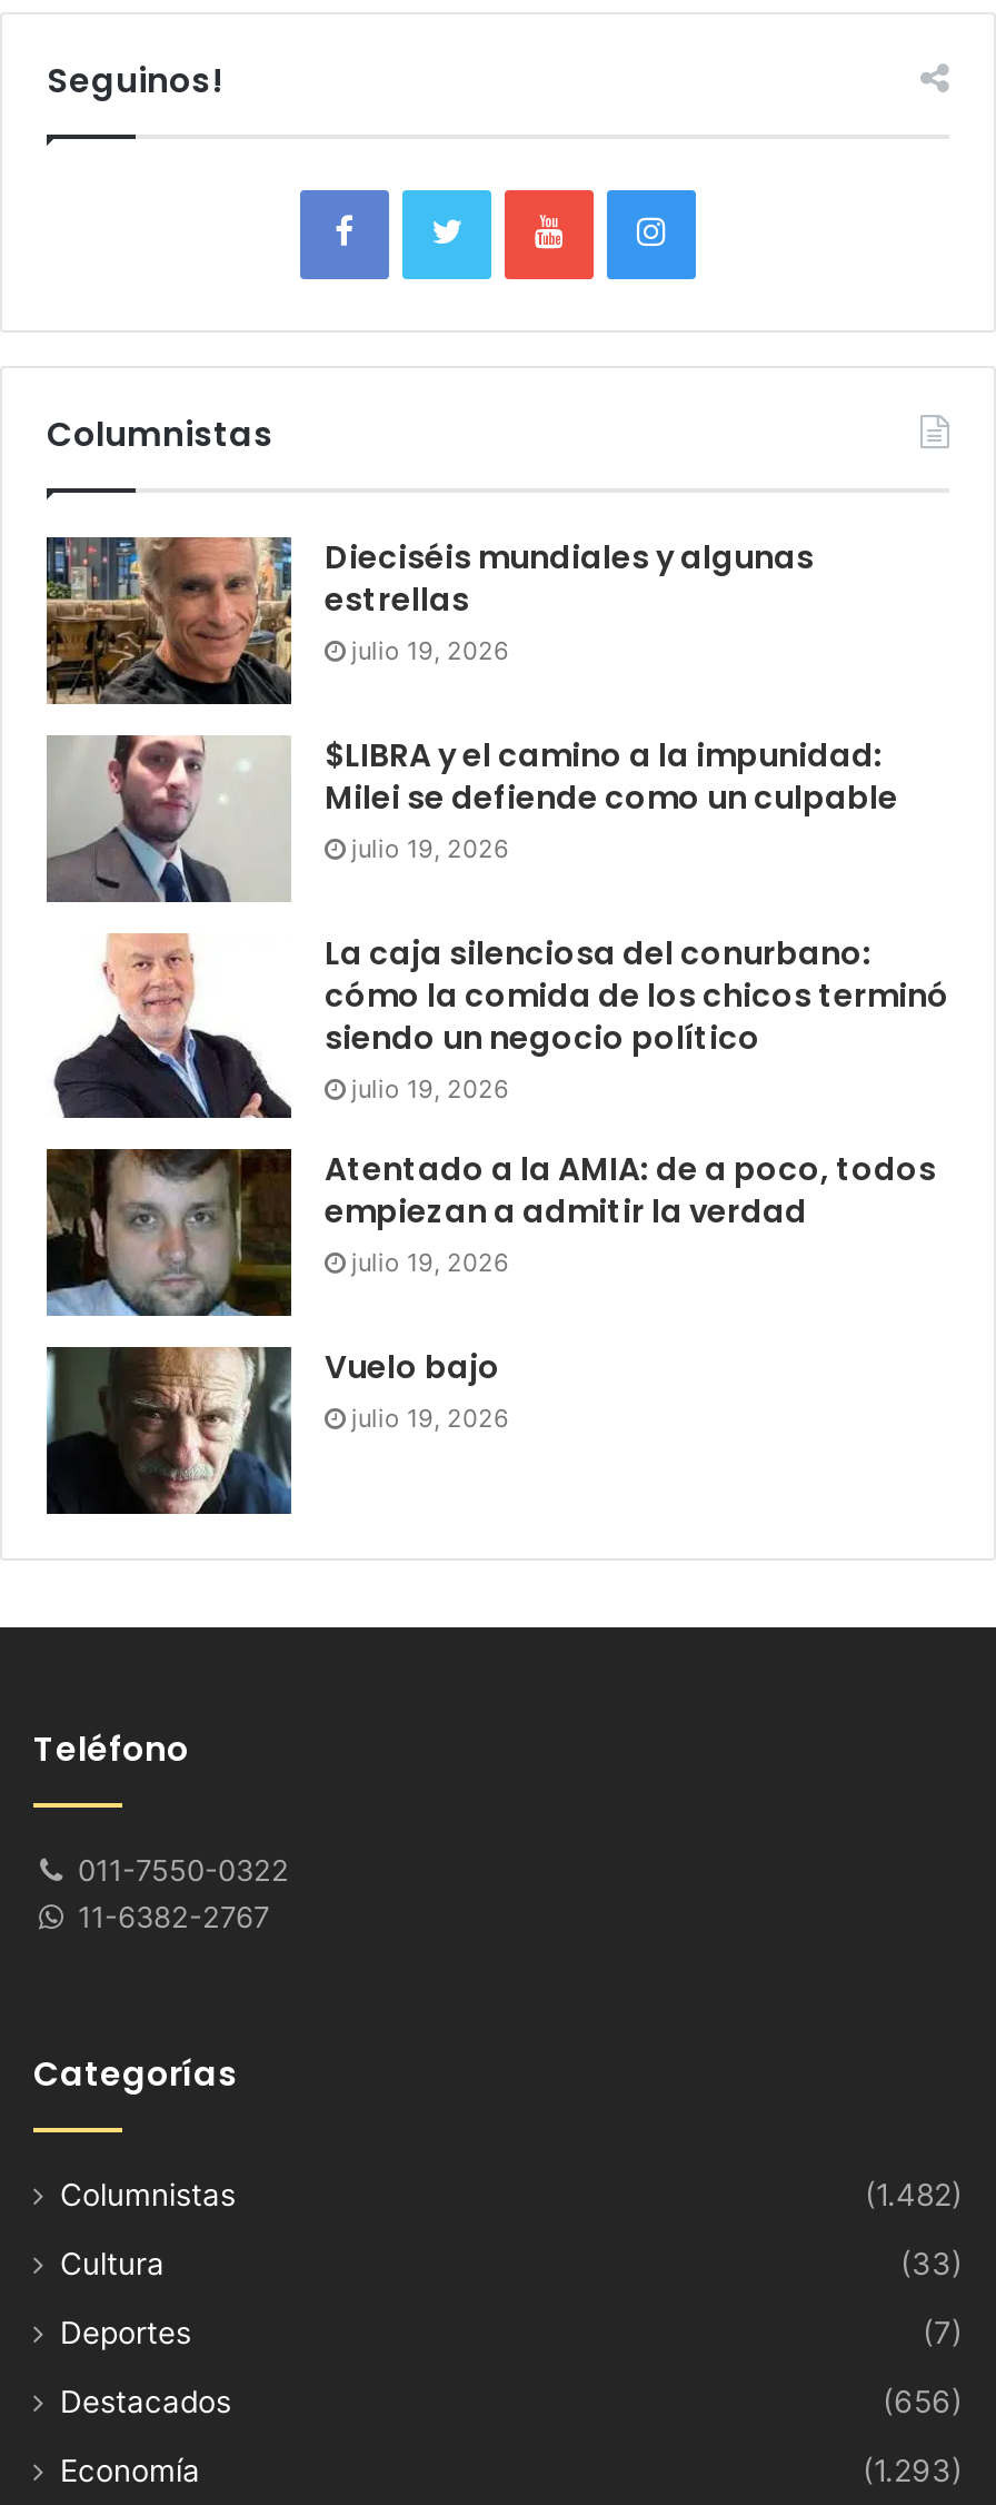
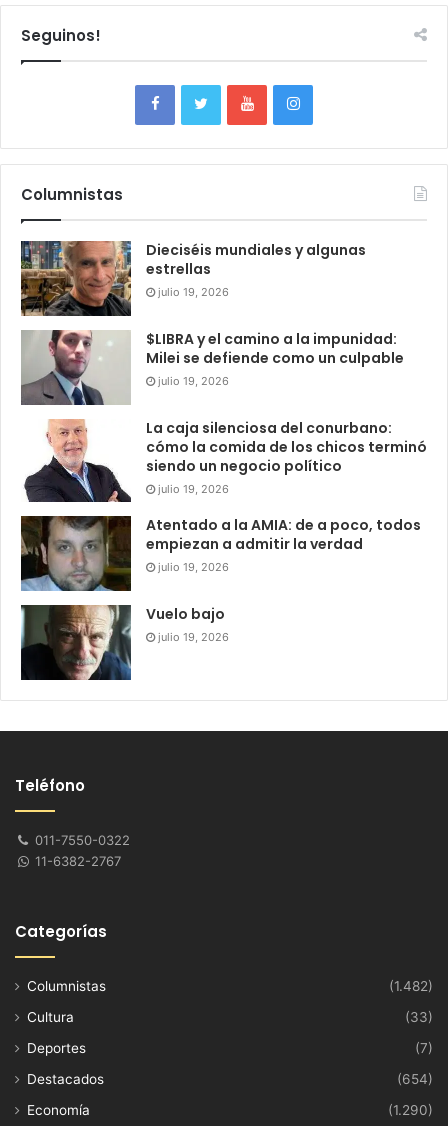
[883,2384,963,2419] (656) -> [397,1071,433,1087] (654)
[863,2452,963,2488] (1.293) -> [388,1102,433,1118] (1.290)

